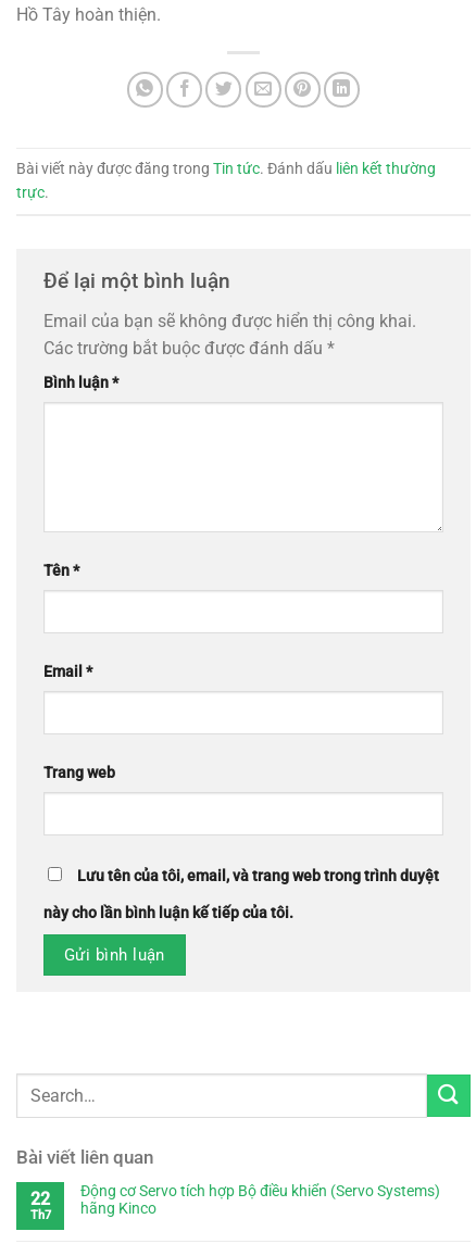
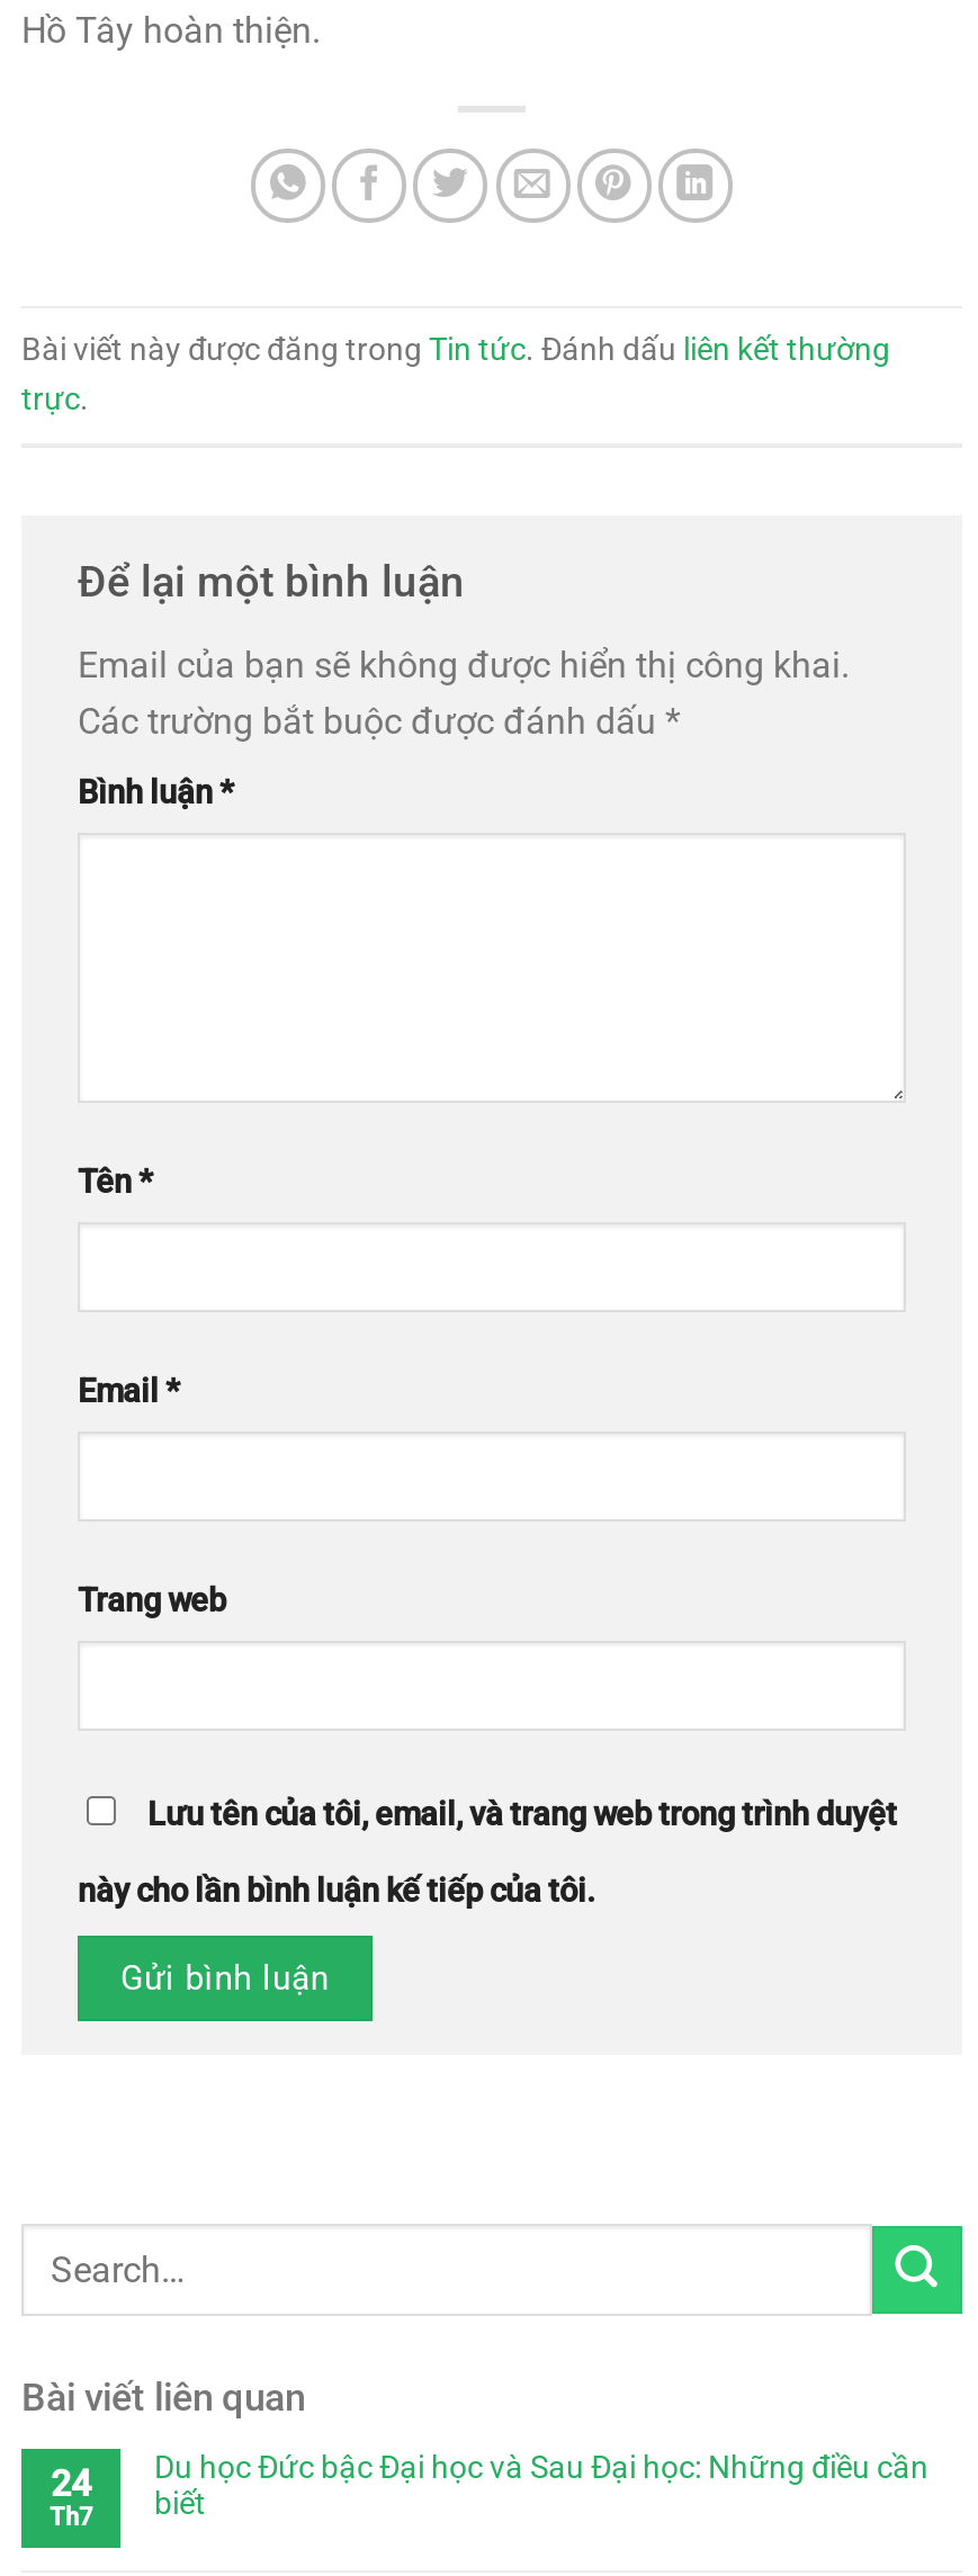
[80,1182,440,1216] Động cơ Servo tích hợp Bộ điều khiển (Servo Systems) | hãng Kinco -> [154,2448,928,2520] Du học Đức bậc Đại học và Sau Đại học: Những điều cần | biết
[30,1188,50,1209] 22 -> [51,2461,91,2504] 24

